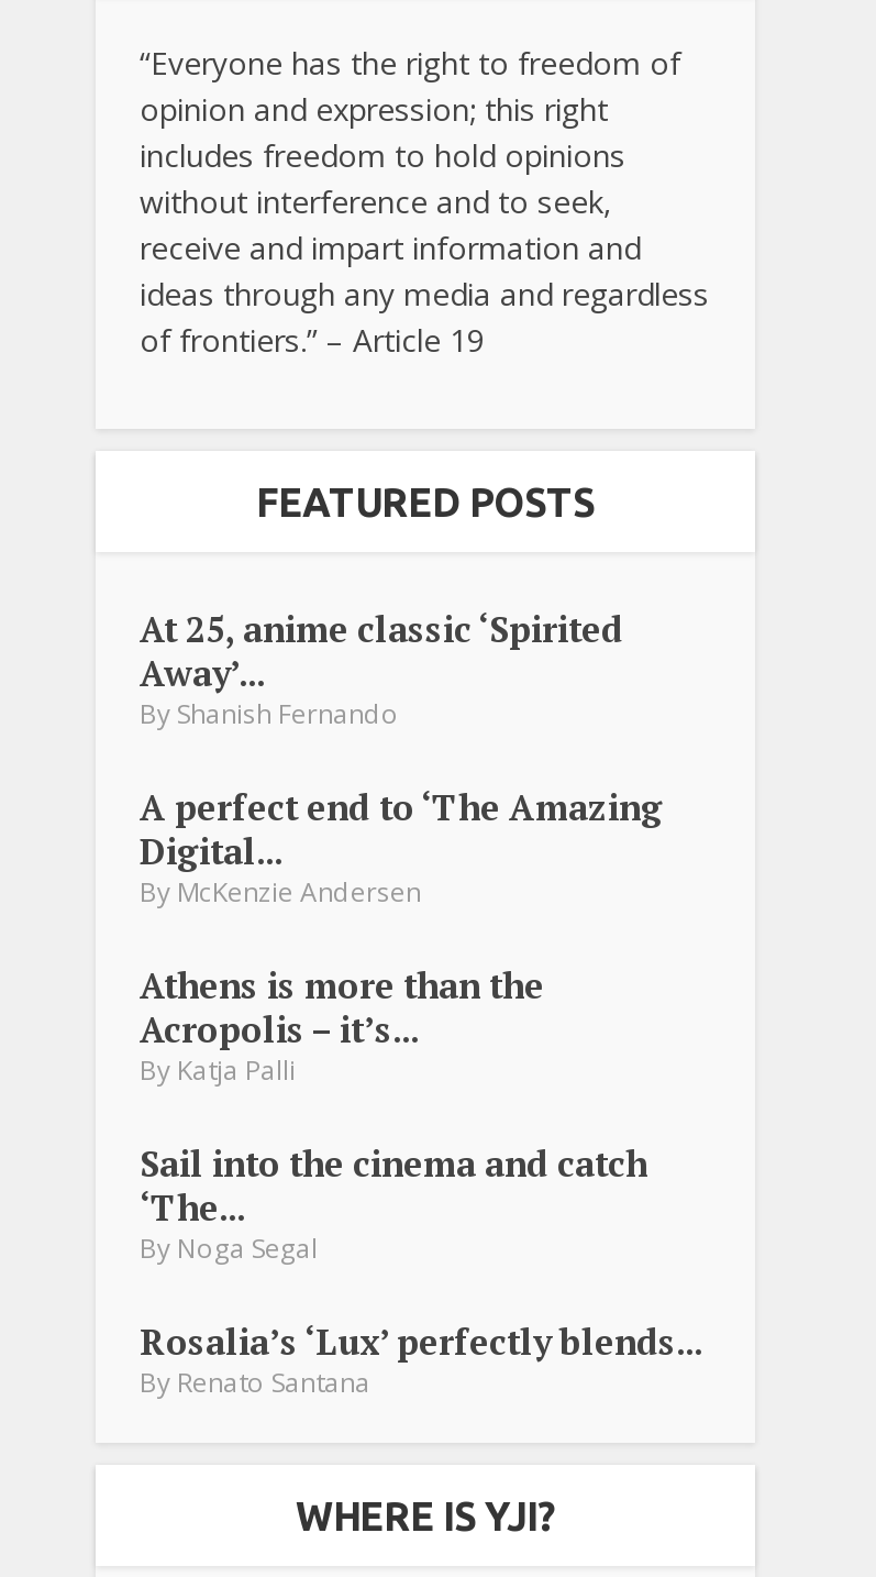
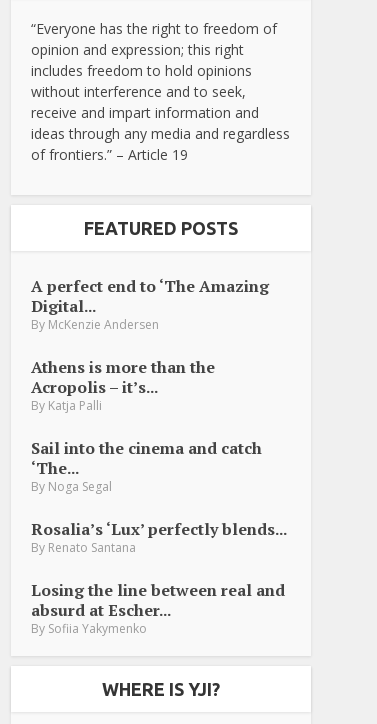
[140,604,623,732] At 25, anime classic ‘Spirited | Away’... | By Shanish Fernando -> none
moved [140,782,702,1400] -> [31,275,287,556]: A perfect end to ‘The Amazing | Digital... | By McKenzie Andersen | ... | Rosalia’s ‘Lux’ perfectly blends... | By Renato Santana
none -> [31,579,285,637] Losing the line between real and | absurd at Escher... | By Sofiia Yakymenko

